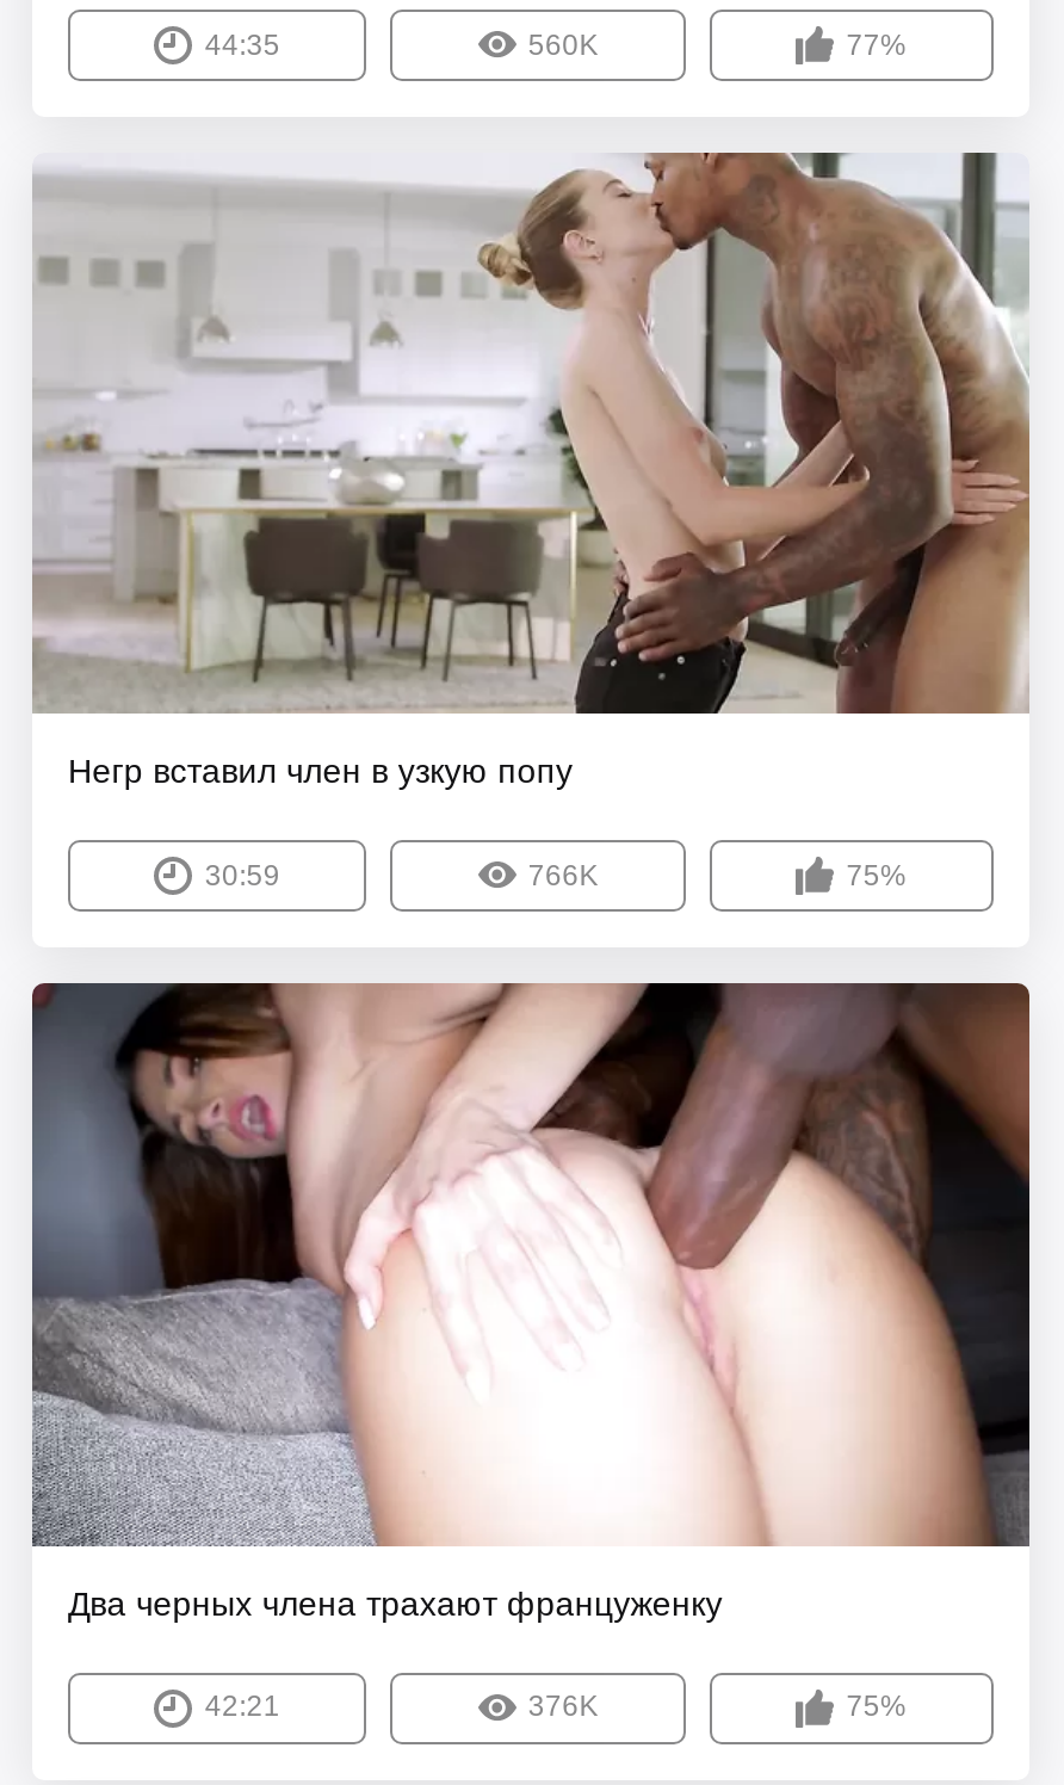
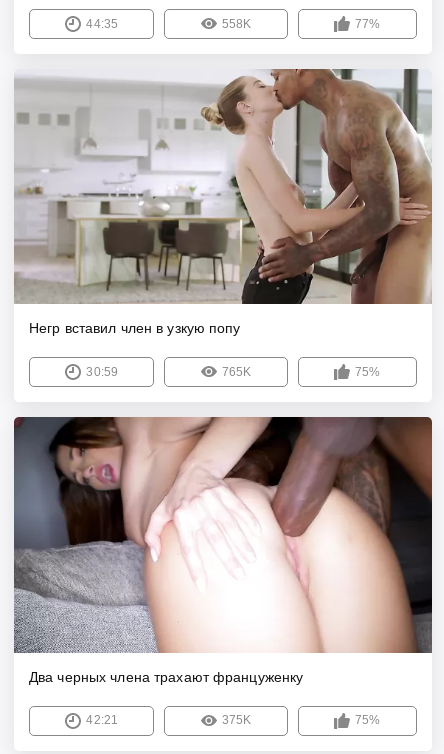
[528,28,599,62] 560K -> [222,17,251,31] 558K
[528,859,599,892] 766K -> [222,365,251,379] 765K
[528,1690,599,1723] 376K -> [222,713,251,727] 375K

